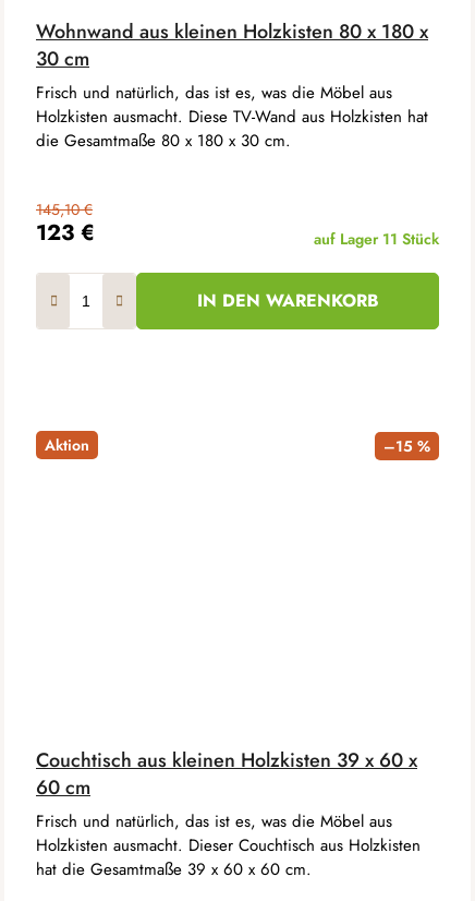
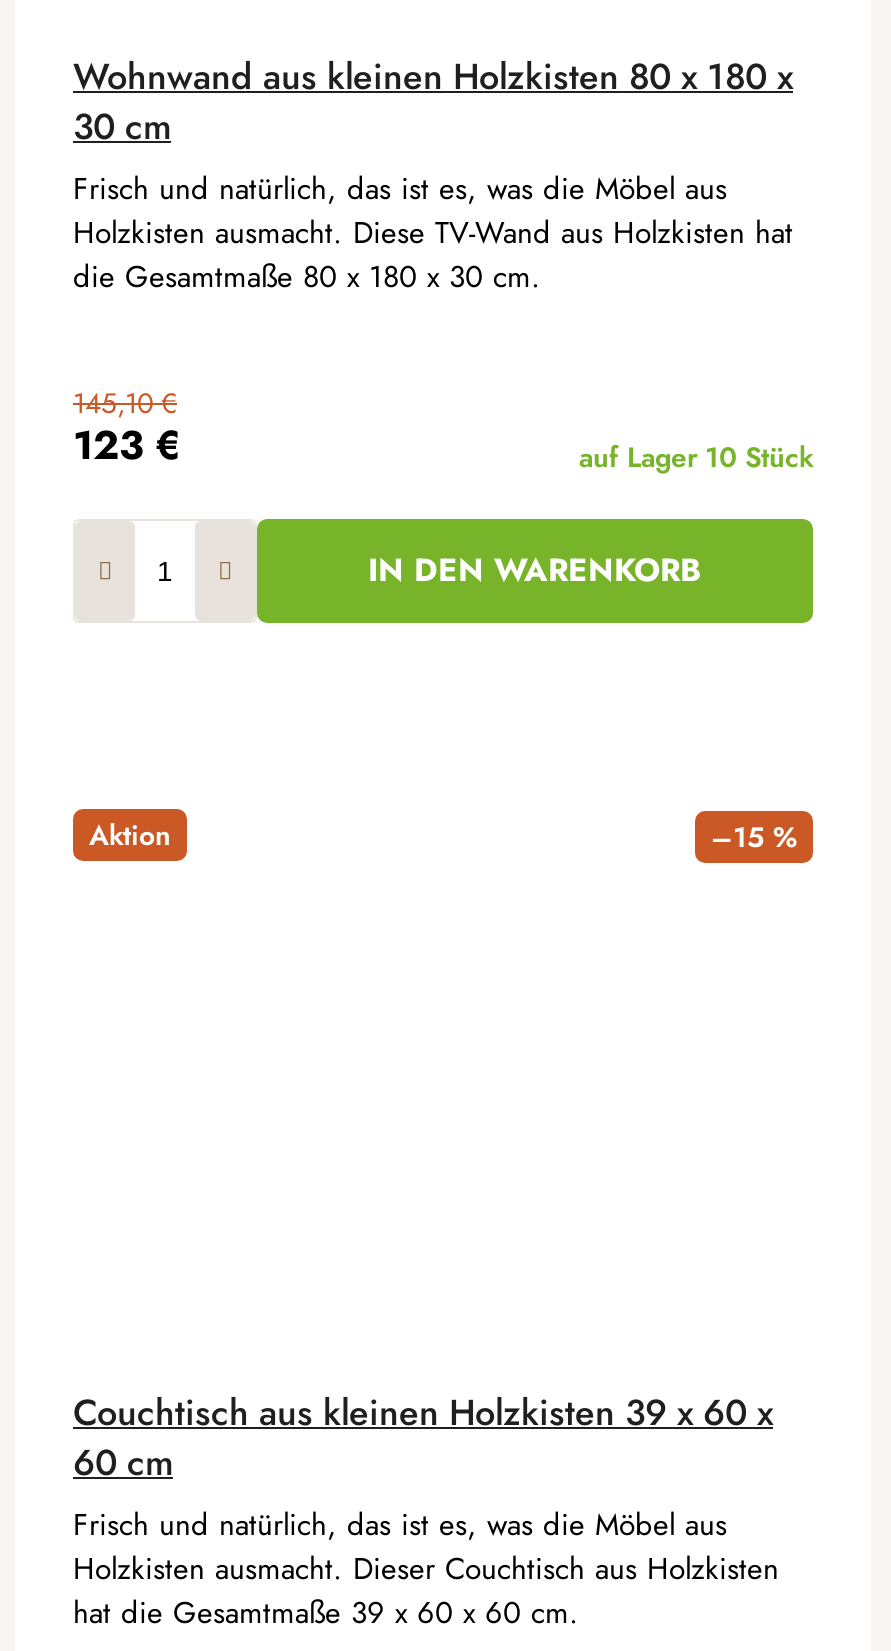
[314,228,439,250] auf Lager 11 Stück -> [579,437,813,477] auf Lager 10 Stück

